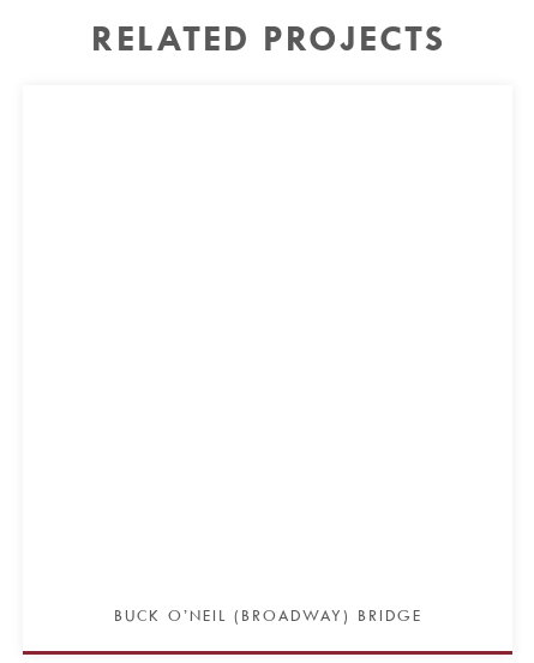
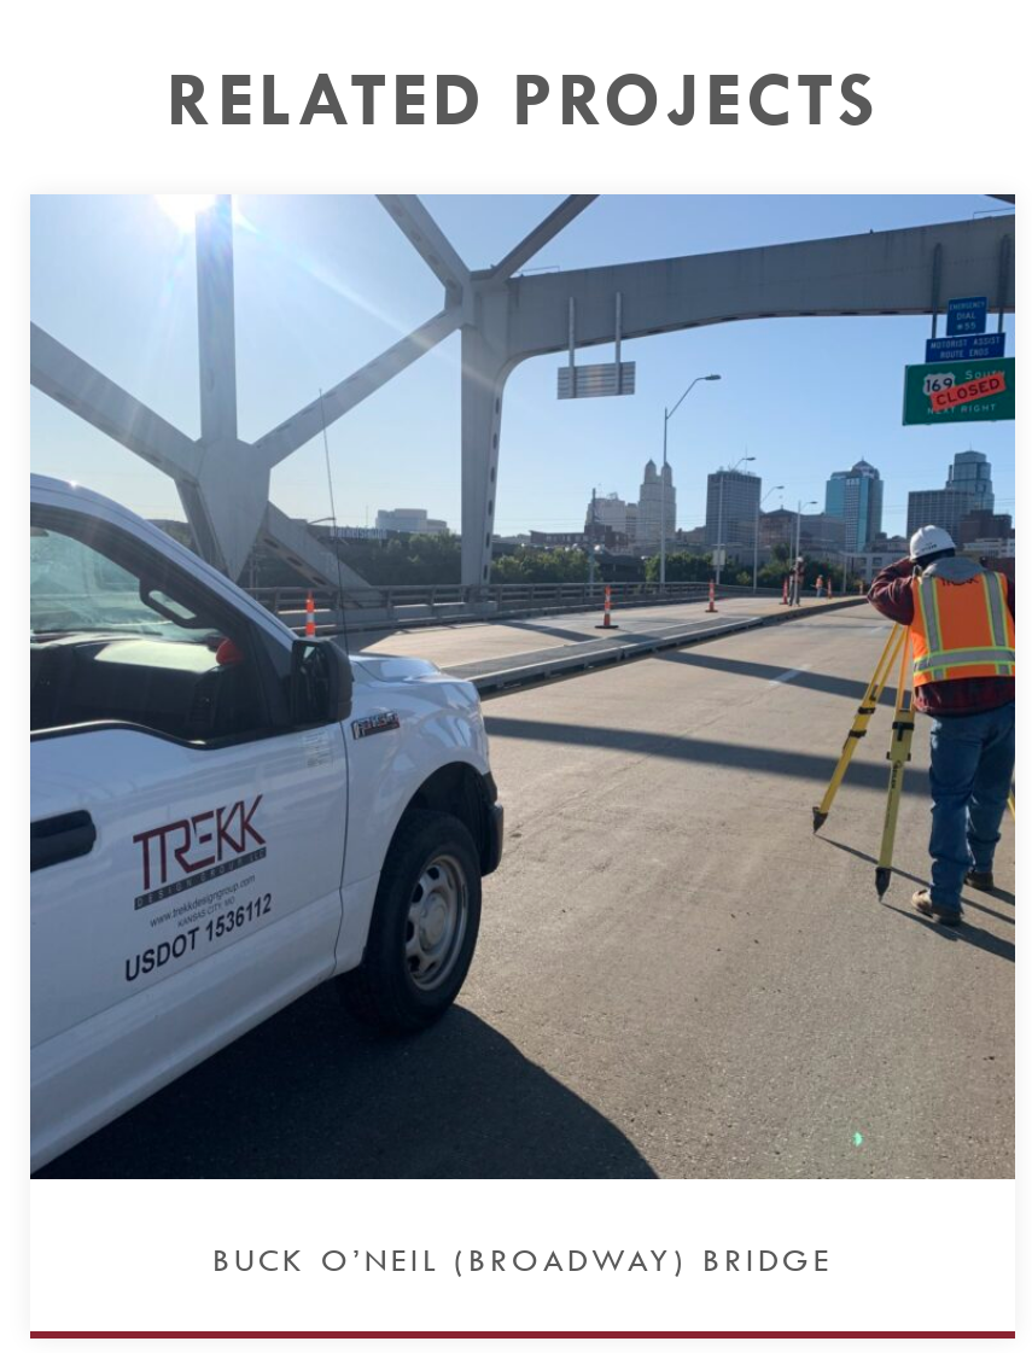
none -> [28,192,1018,1182] [image]

